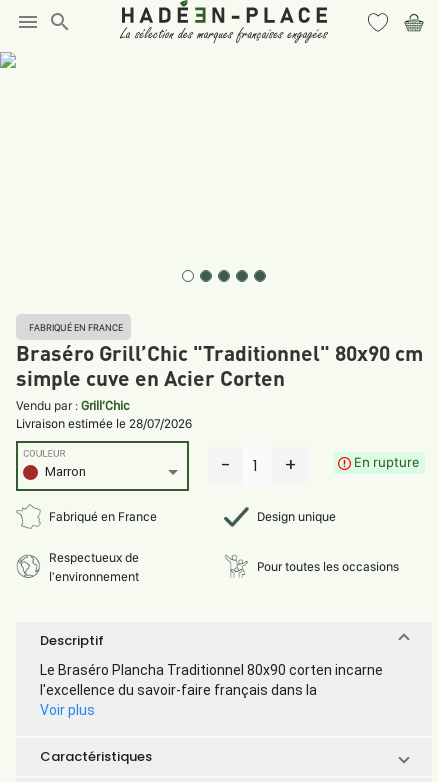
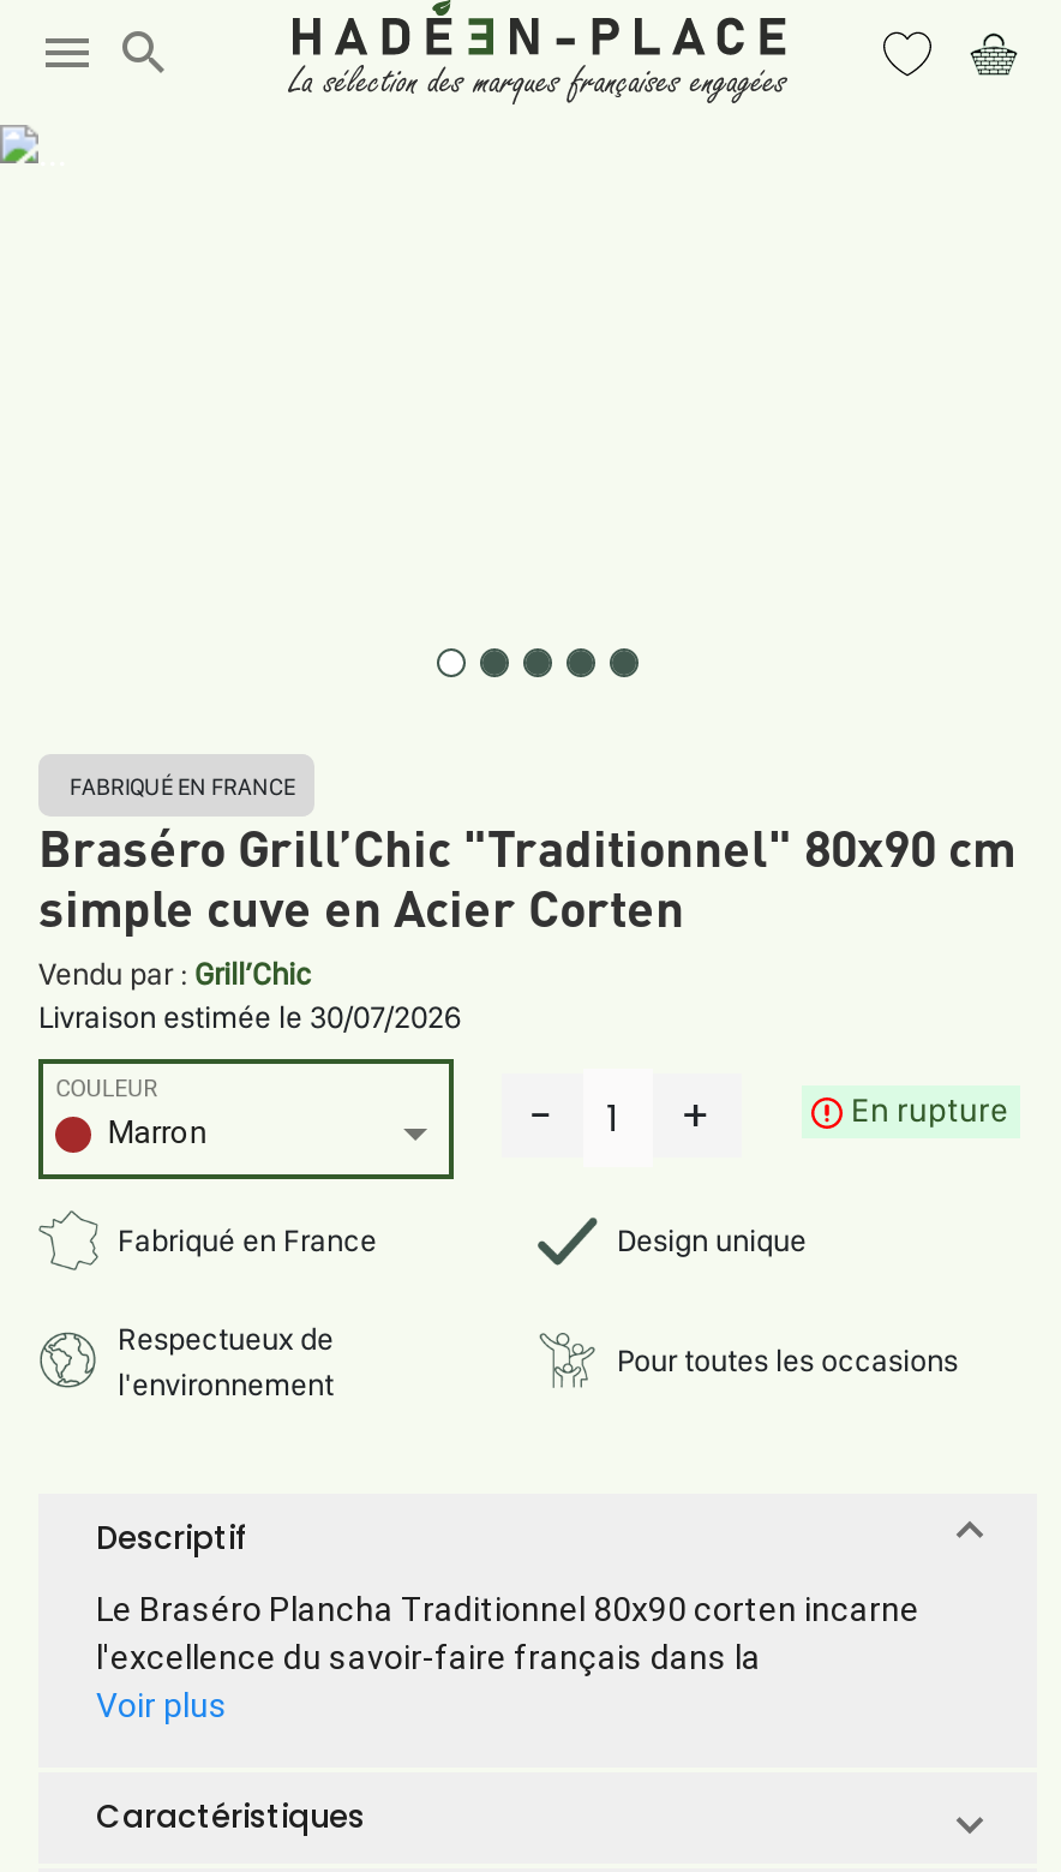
[16,416,192,431] Livraison estimée le 28/07/2026 -> [38,1000,461,1036] Livraison estimée le 30/07/2026

